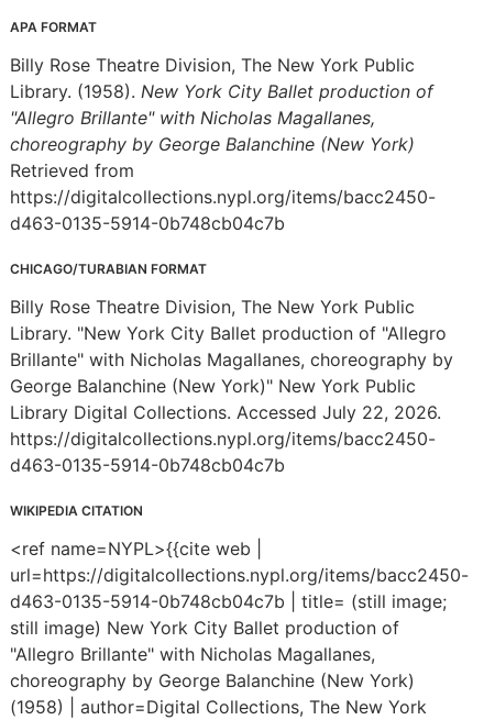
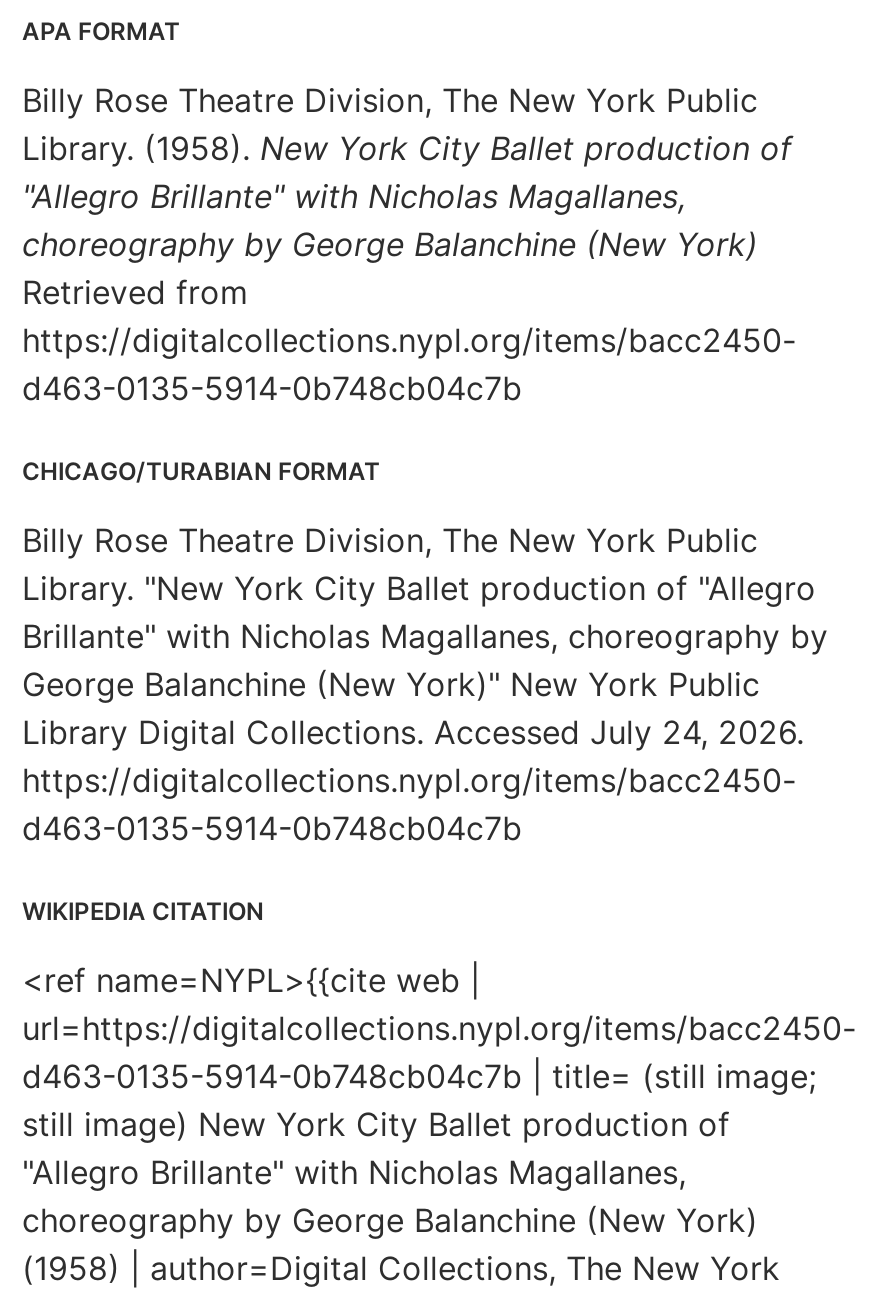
[10,401,441,423] Library Digital Collections. Accessed July 22, 2026. -> [22,712,804,752] Library Digital Collections. Accessed July 24, 2026.

